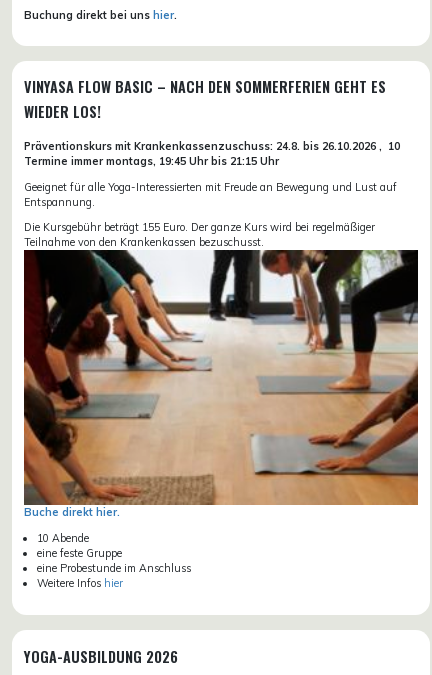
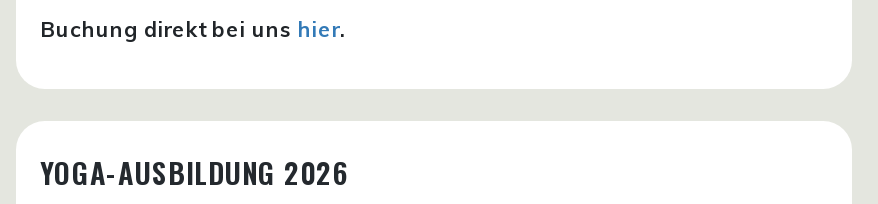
[23,76,419,506] [image] | VINYASA FLOW BASIC – NACH DEN SOMMERFERIEN GEHT ES | WIEDER LOS! | Präventionskurs mit Krankenkassenzuschuss: 24.8. bis 26.10.2026 , 10 | Termine immer montags, 19:45 Uhr bis 21:15 Uhr | Geeignet für alle Yoga-Interessierten mit Freude an Bewegung und Lust auf | Entspannung. | Die Kursgebühr beträgt 155 Euro. Der ganze Kurs wird bei regelmäßiger | Teilnahme von den Krankenkassen bezuschusst. -> none
[24,505,191,590] Buche direkt hier. | 10 Abende | eine feste Gruppe | eine Probestunde im Anschluss | Weitere Infos hier -> none

